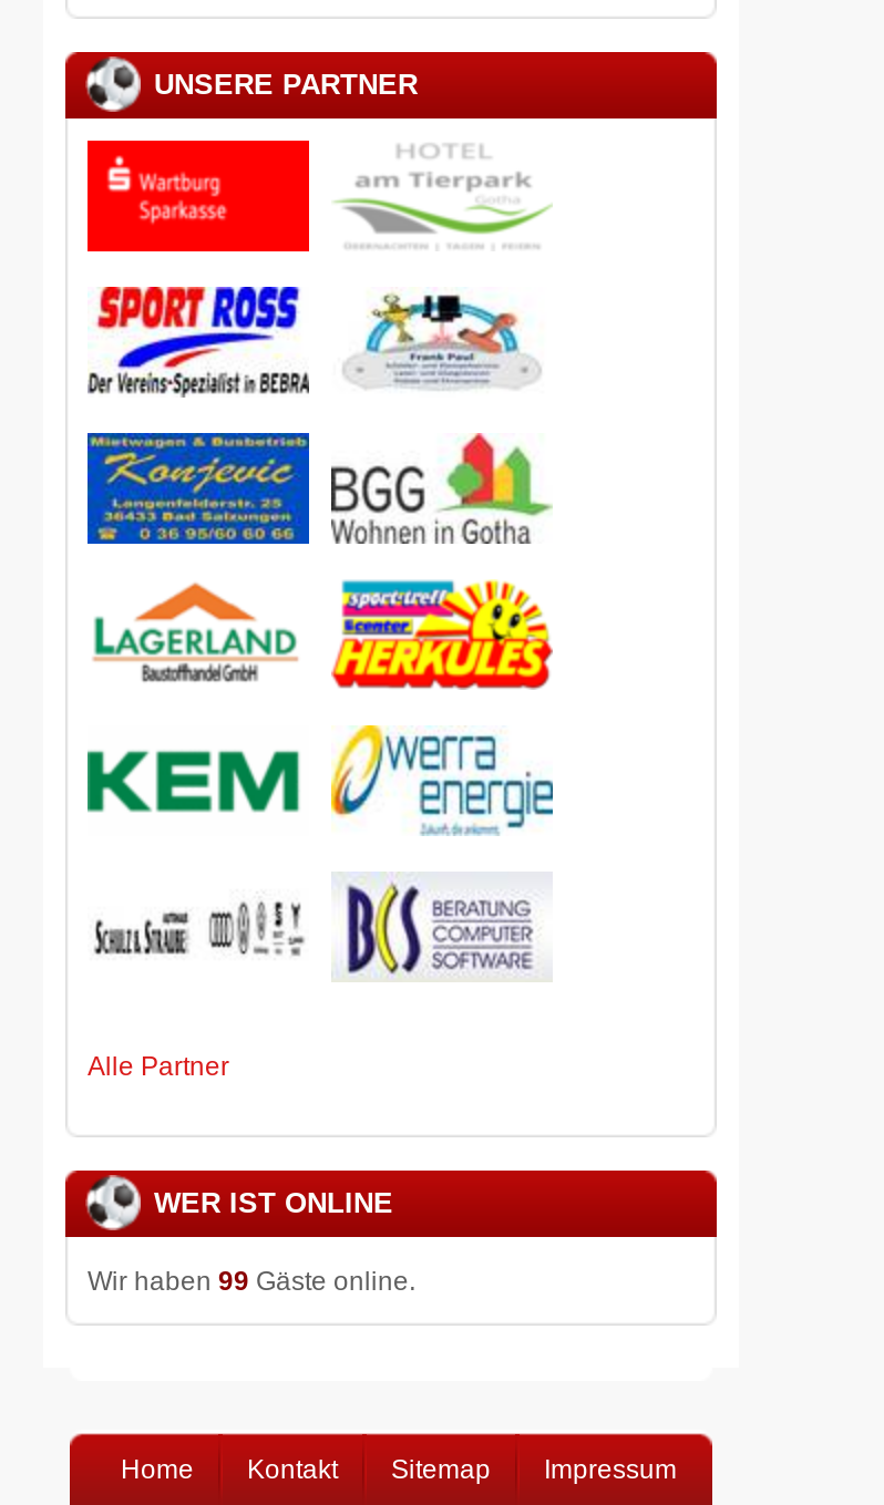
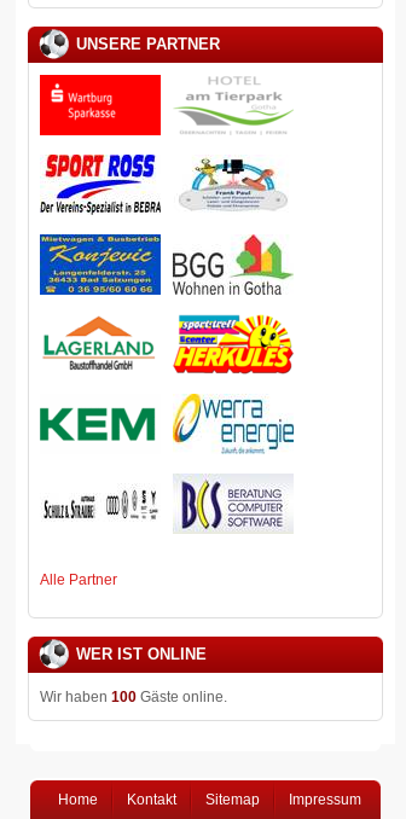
[88,1265,415,1296] Wir haben 99 Gäste online. -> [40,688,227,705] Wir haben 100 Gäste online.

